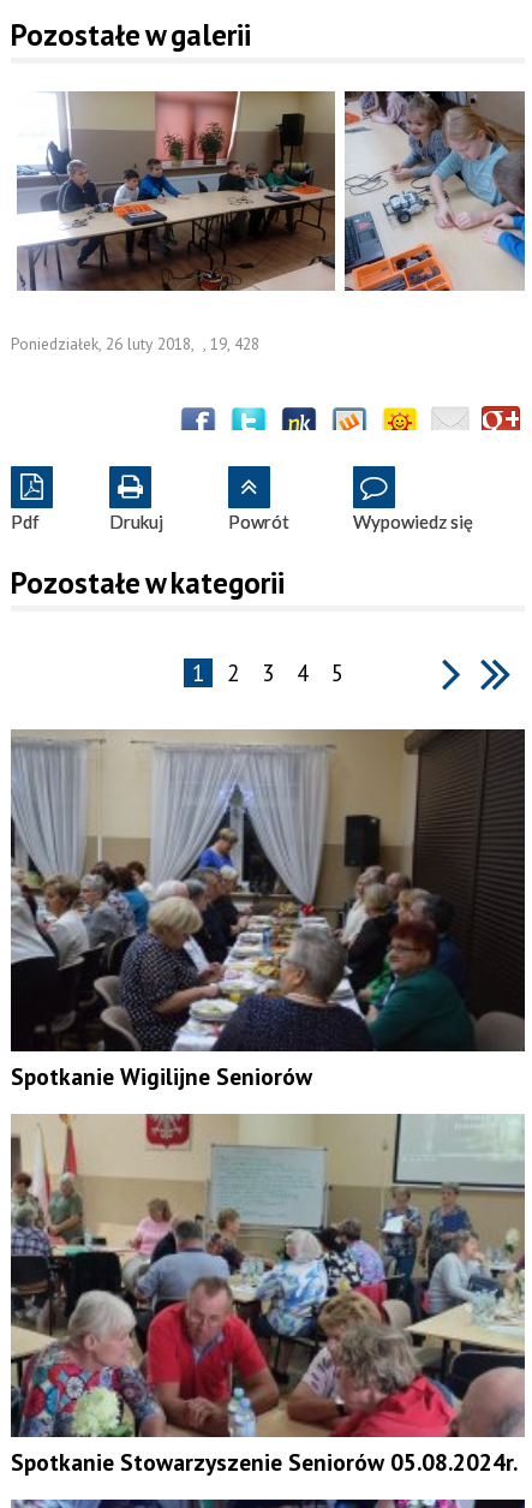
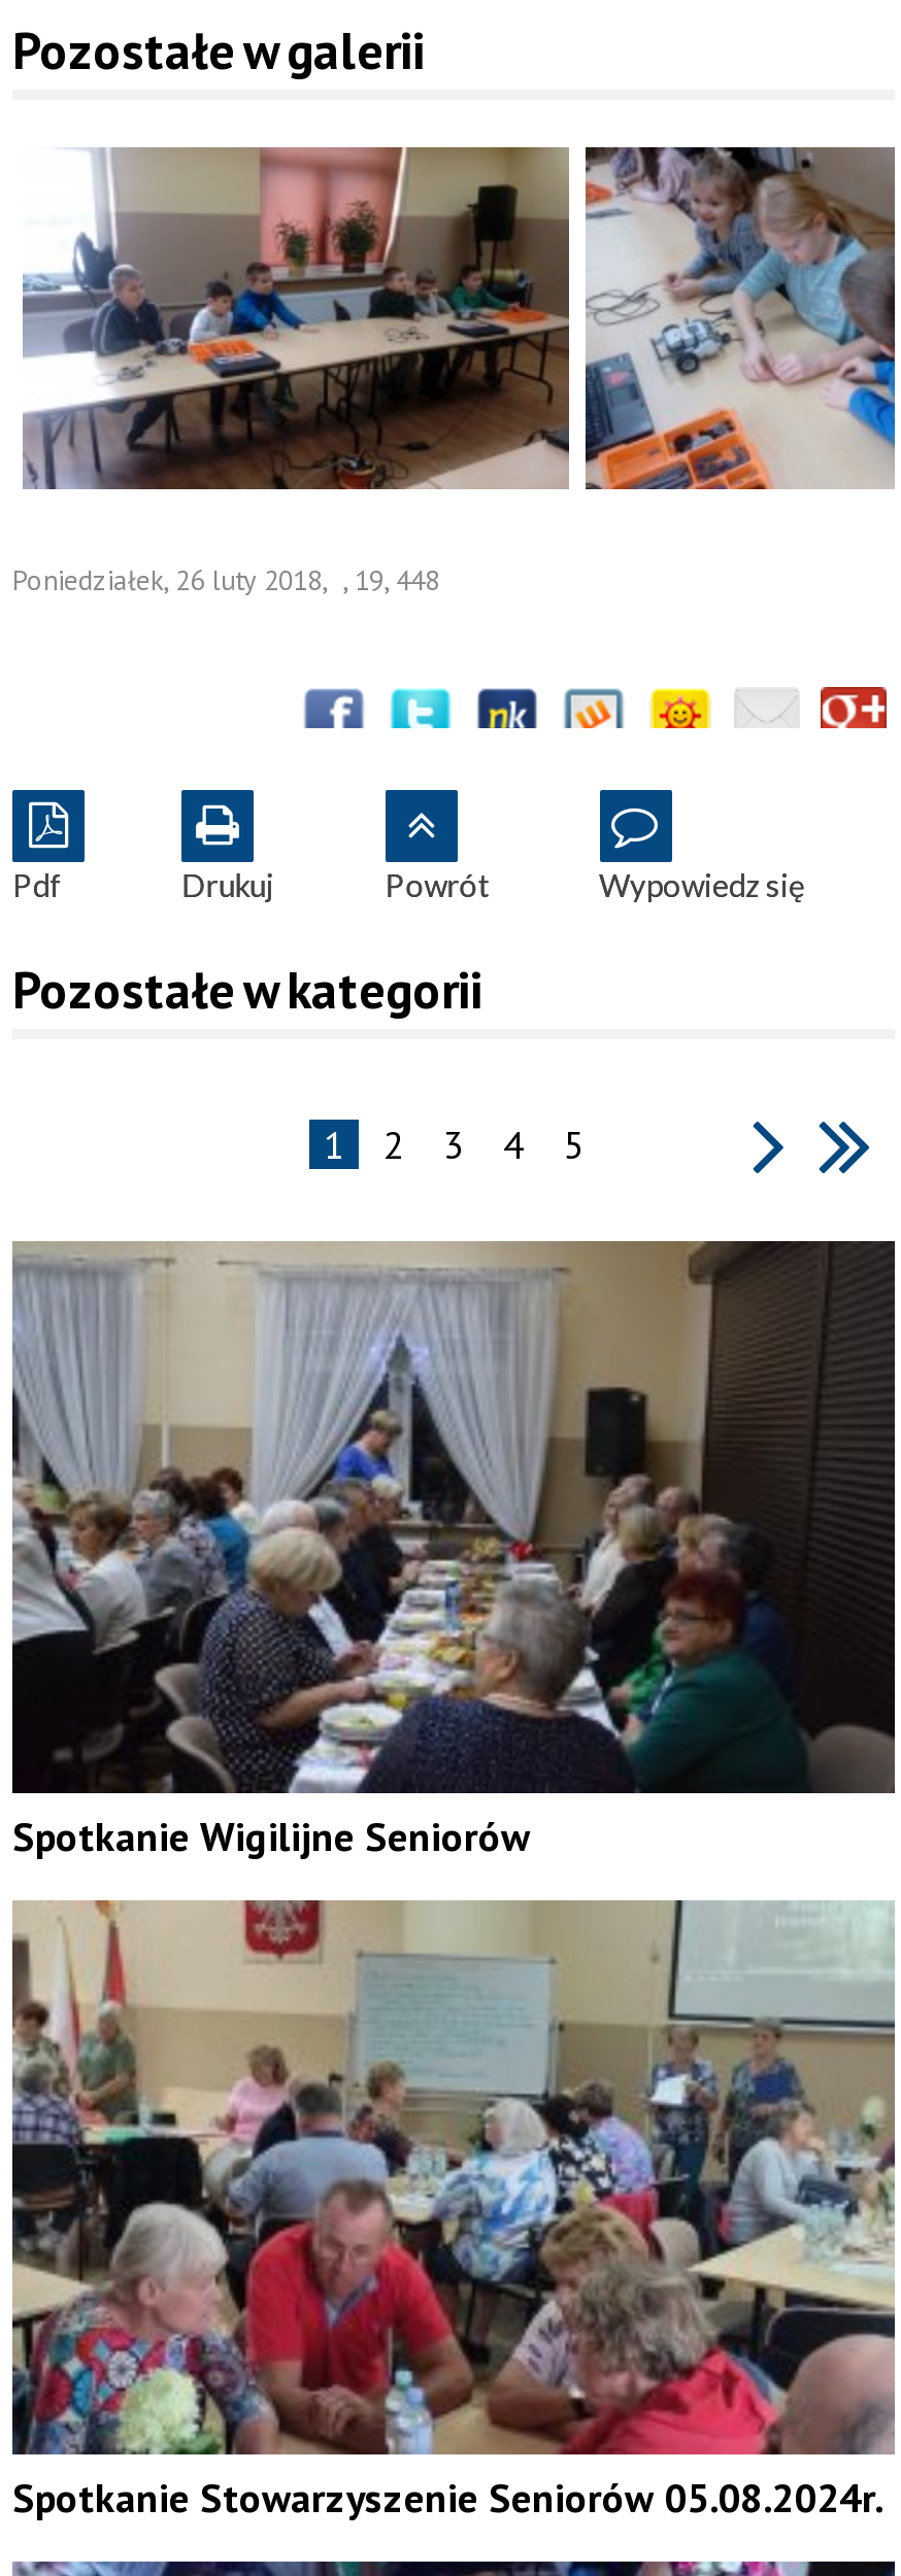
[11,333,259,355] Poniedziałek, 26 luty 2018, , 19, 428 -> [12,562,439,599] Poniedziałek, 26 luty 2018, , 19, 448

